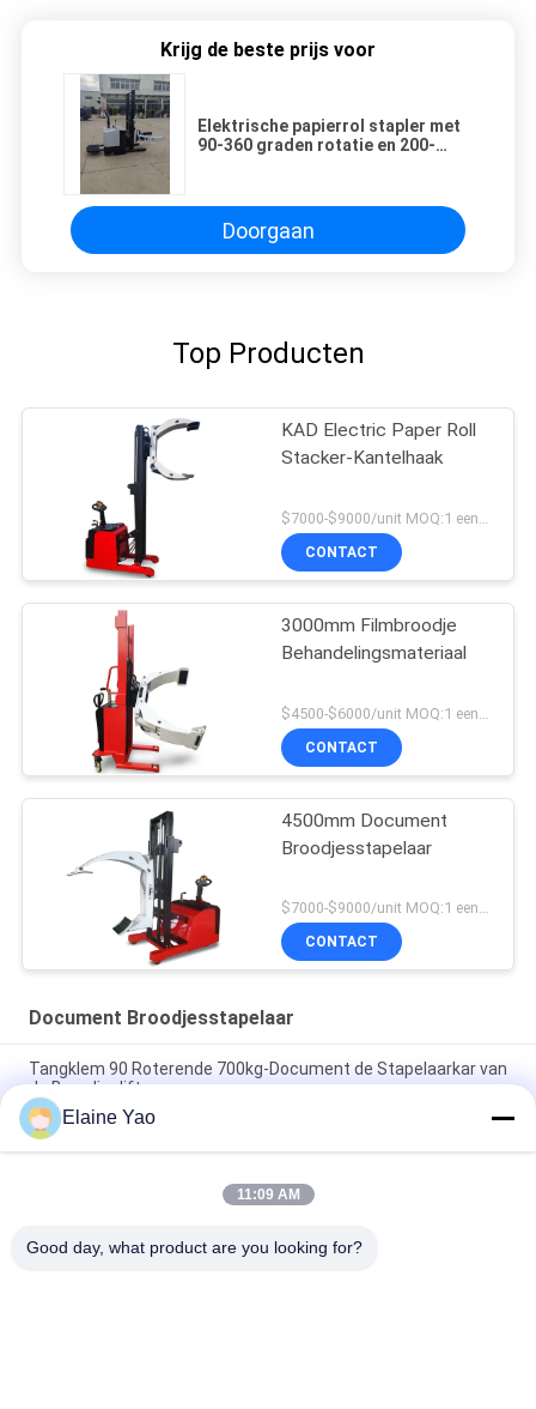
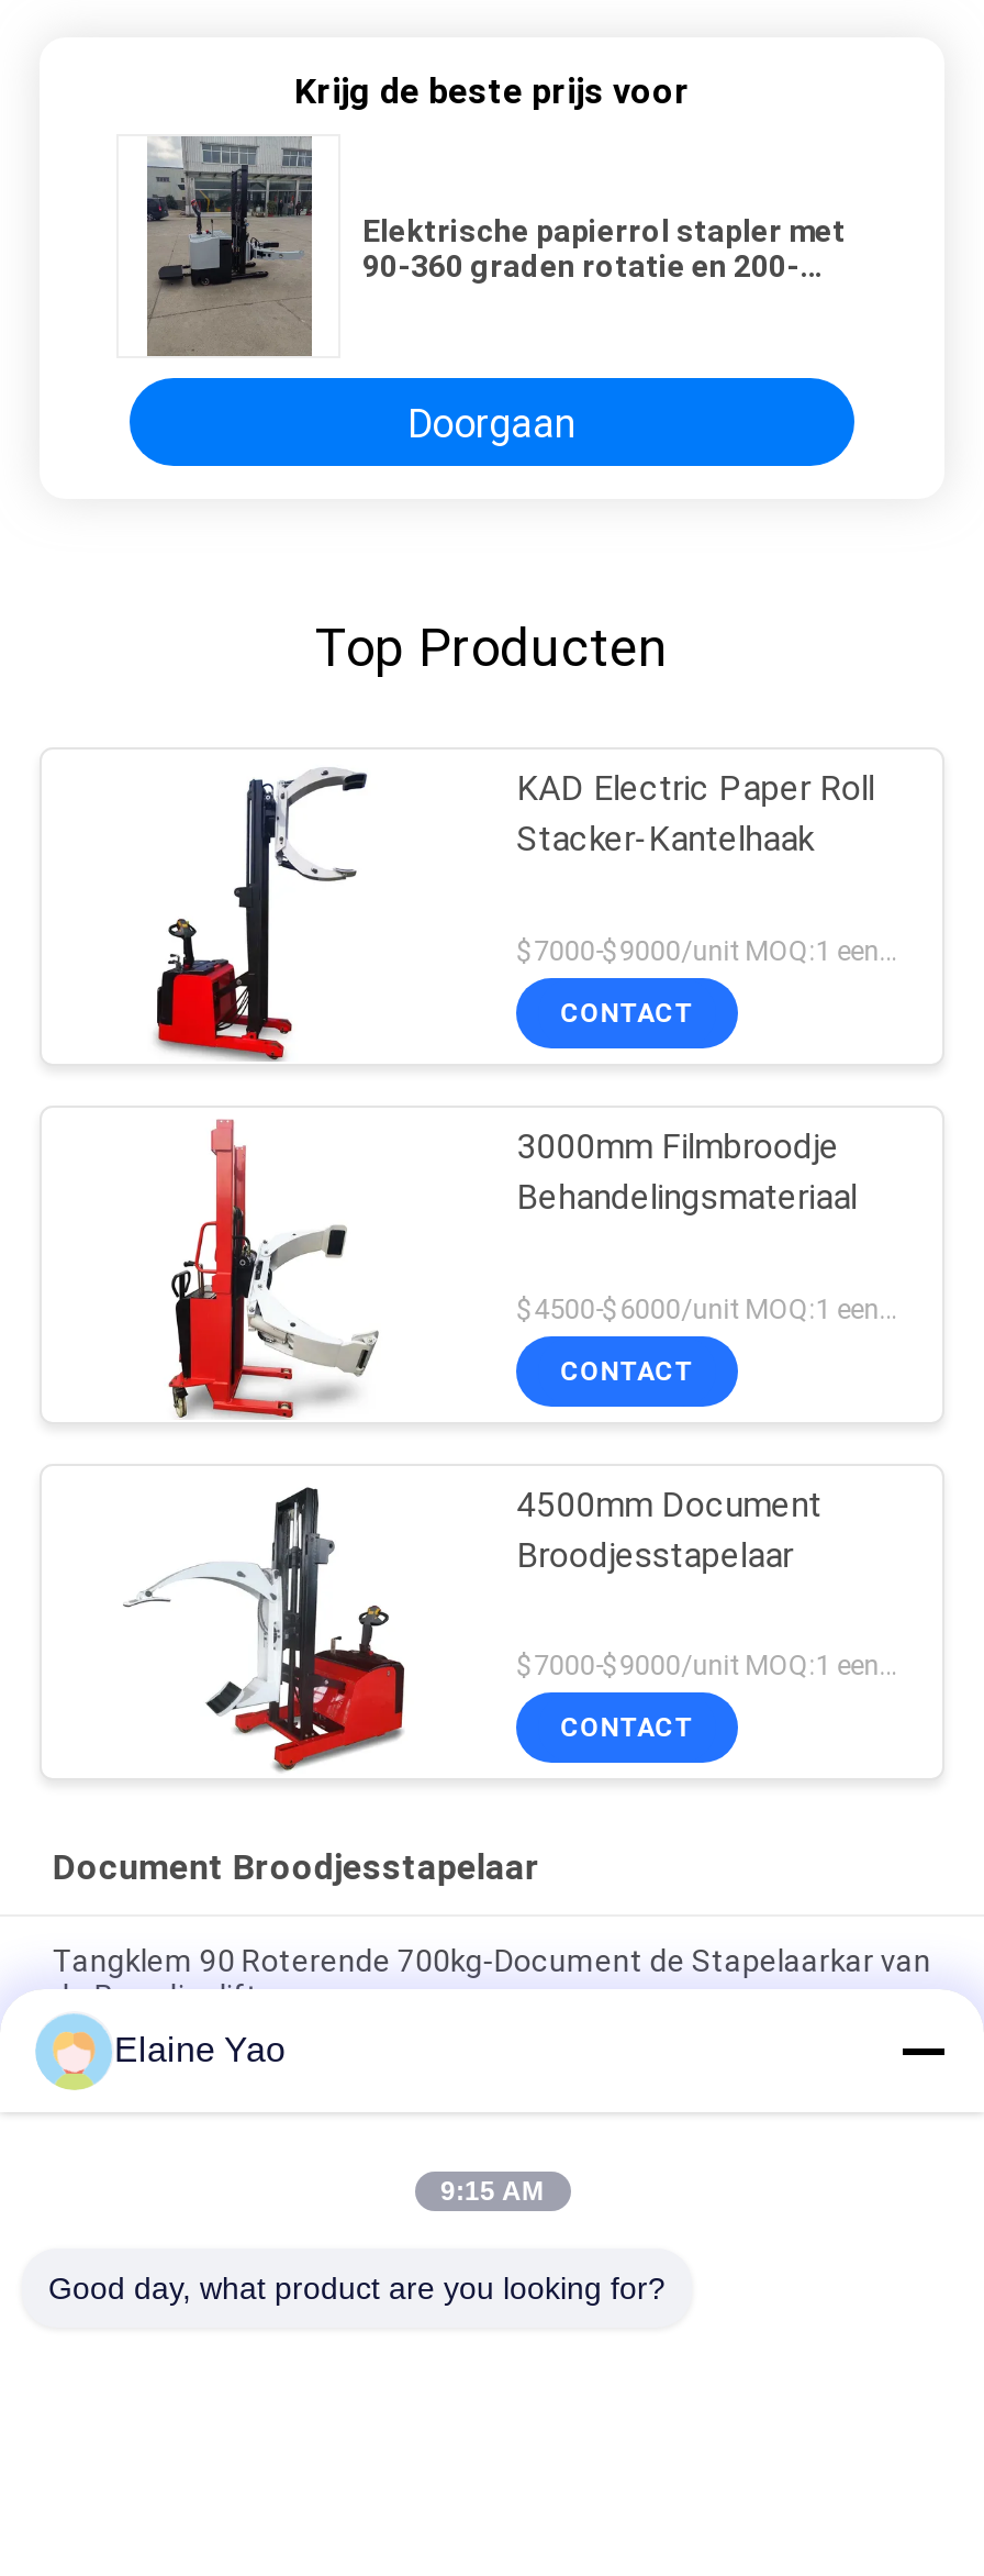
[236,1186,300,1203] 11:09 AM -> [440,2176,544,2207] 9:15 AM

